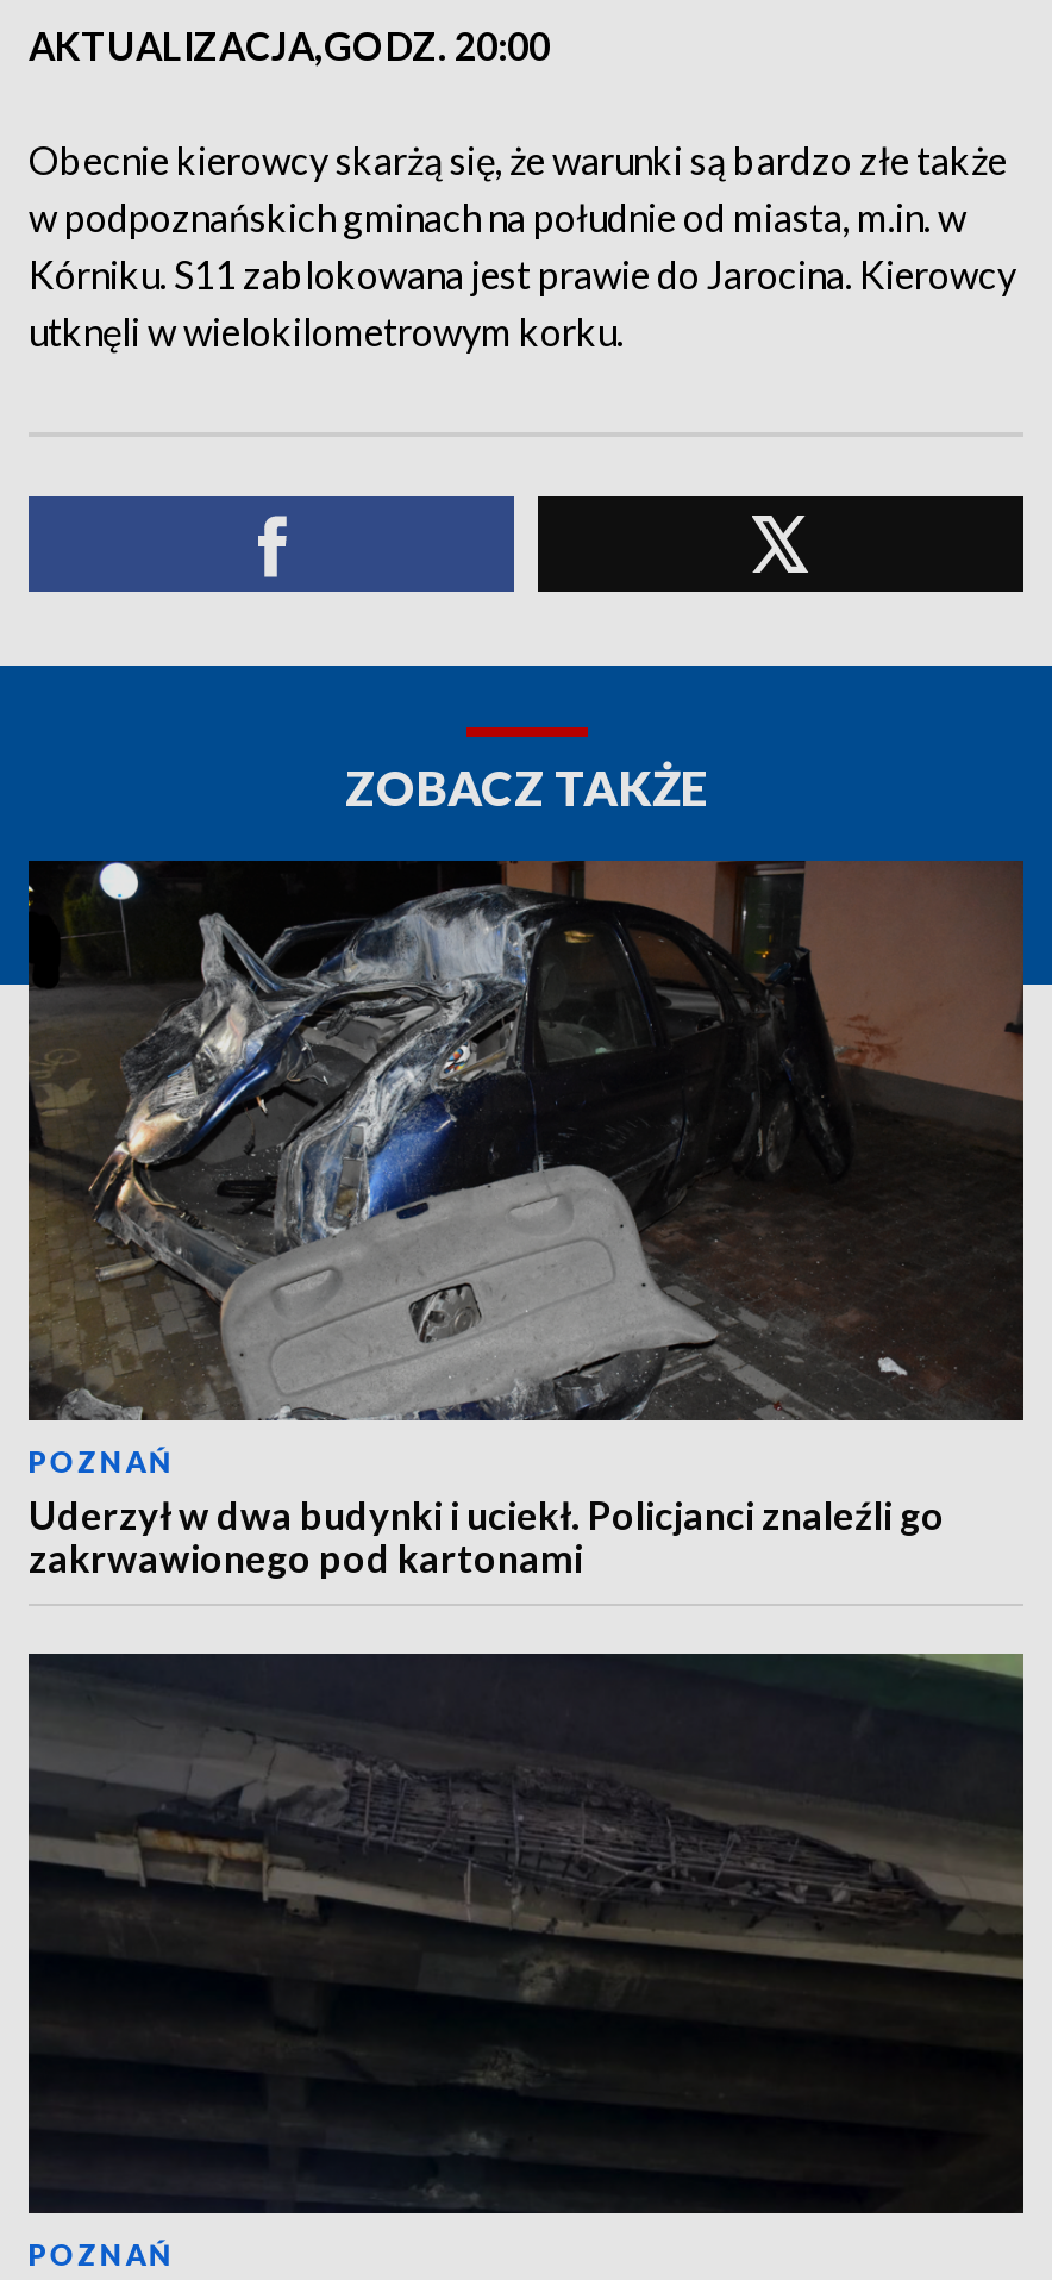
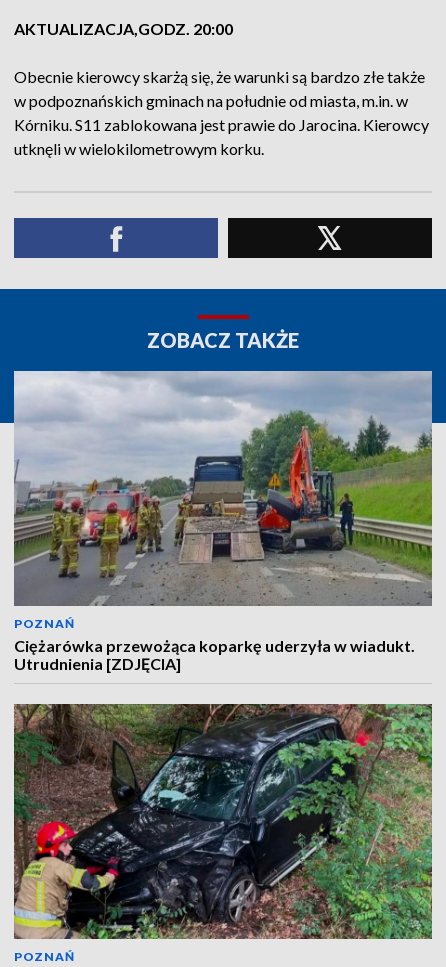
[26,858,1026,1579] [image] | Uderzył w dwa budynki i uciekł. Policjanci znaleźli go | zakrwawionego pod kartonami -> [13,370,433,673] [image] | Ciężarówka przewożąca koparkę uderzyła w wiadukt. | Utrudnienia [ZDJĘCIA]
[26,1651,1026,2216] [image] -> [13,703,433,940] [image]

